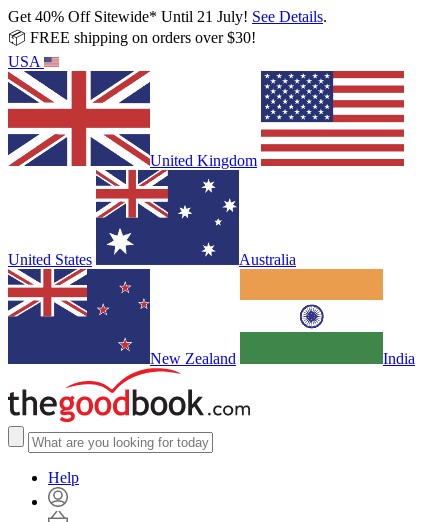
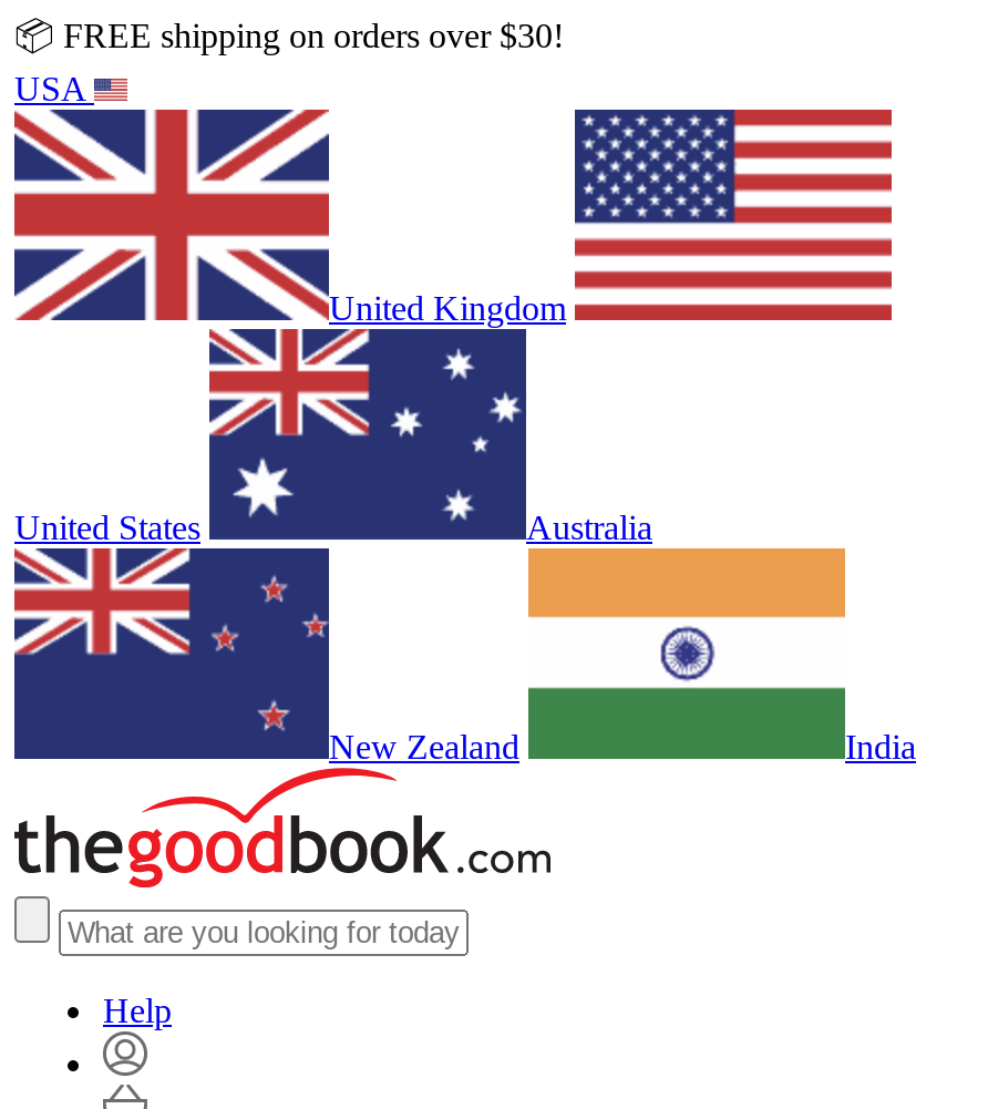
[8,8,327,25] Get 40% Off Sitewide* Until 21 July! See Details. -> none

